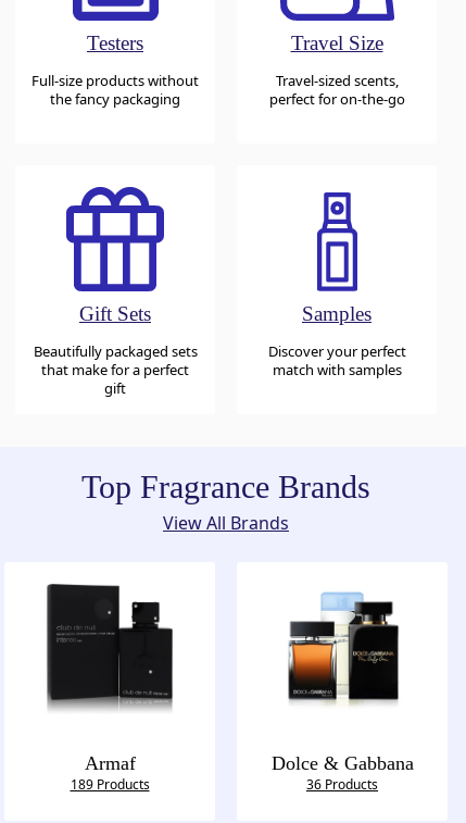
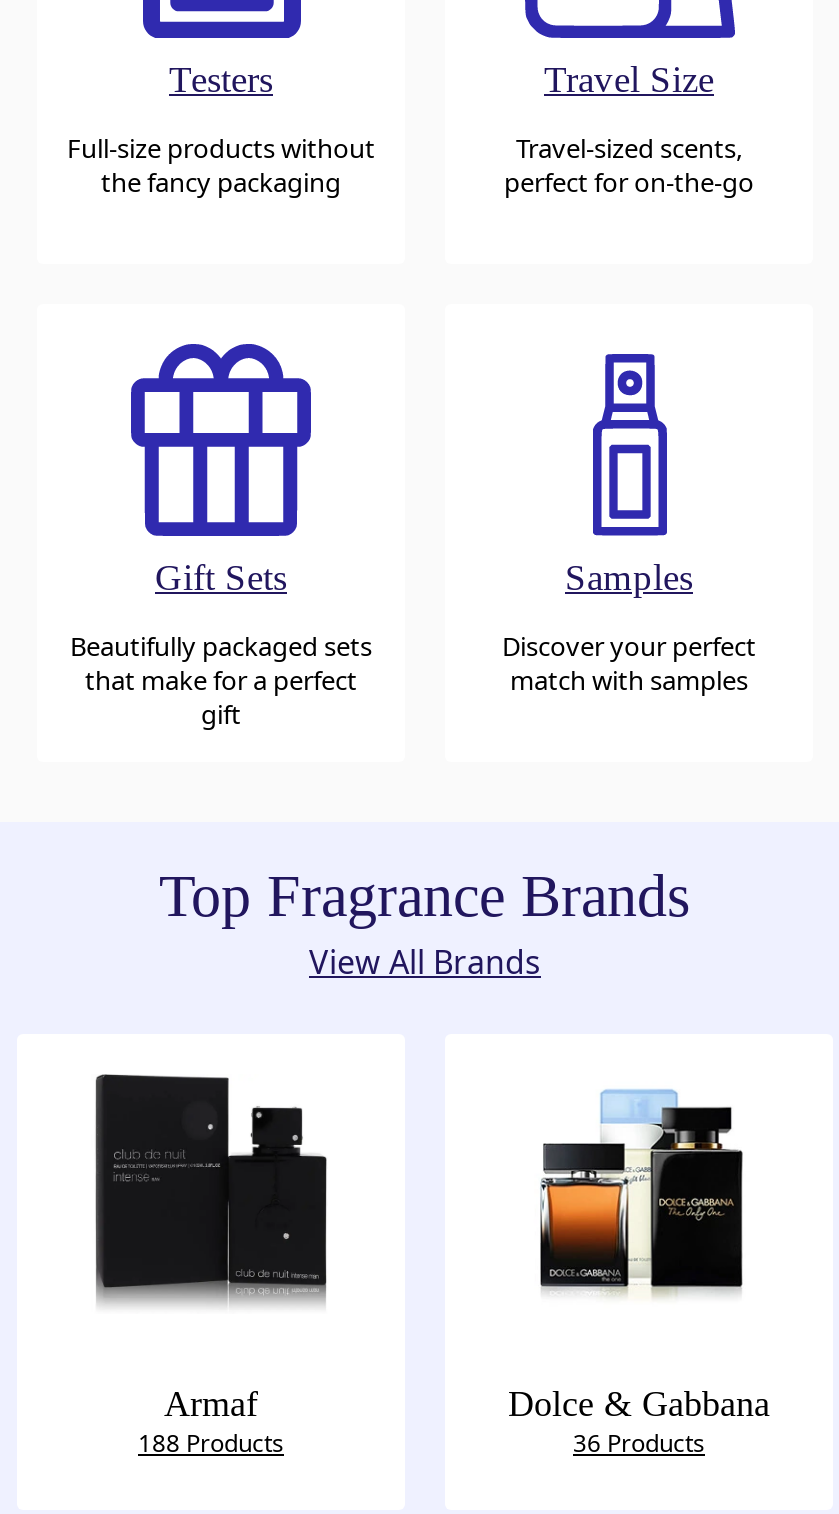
[70,775,149,794] 189 Products -> [138,1426,284,1460] 188 Products

